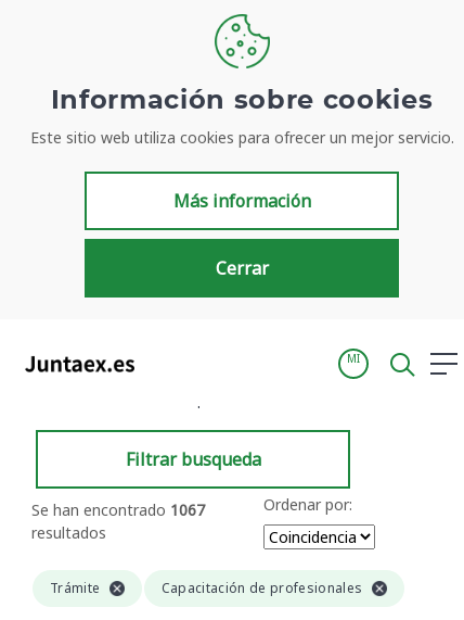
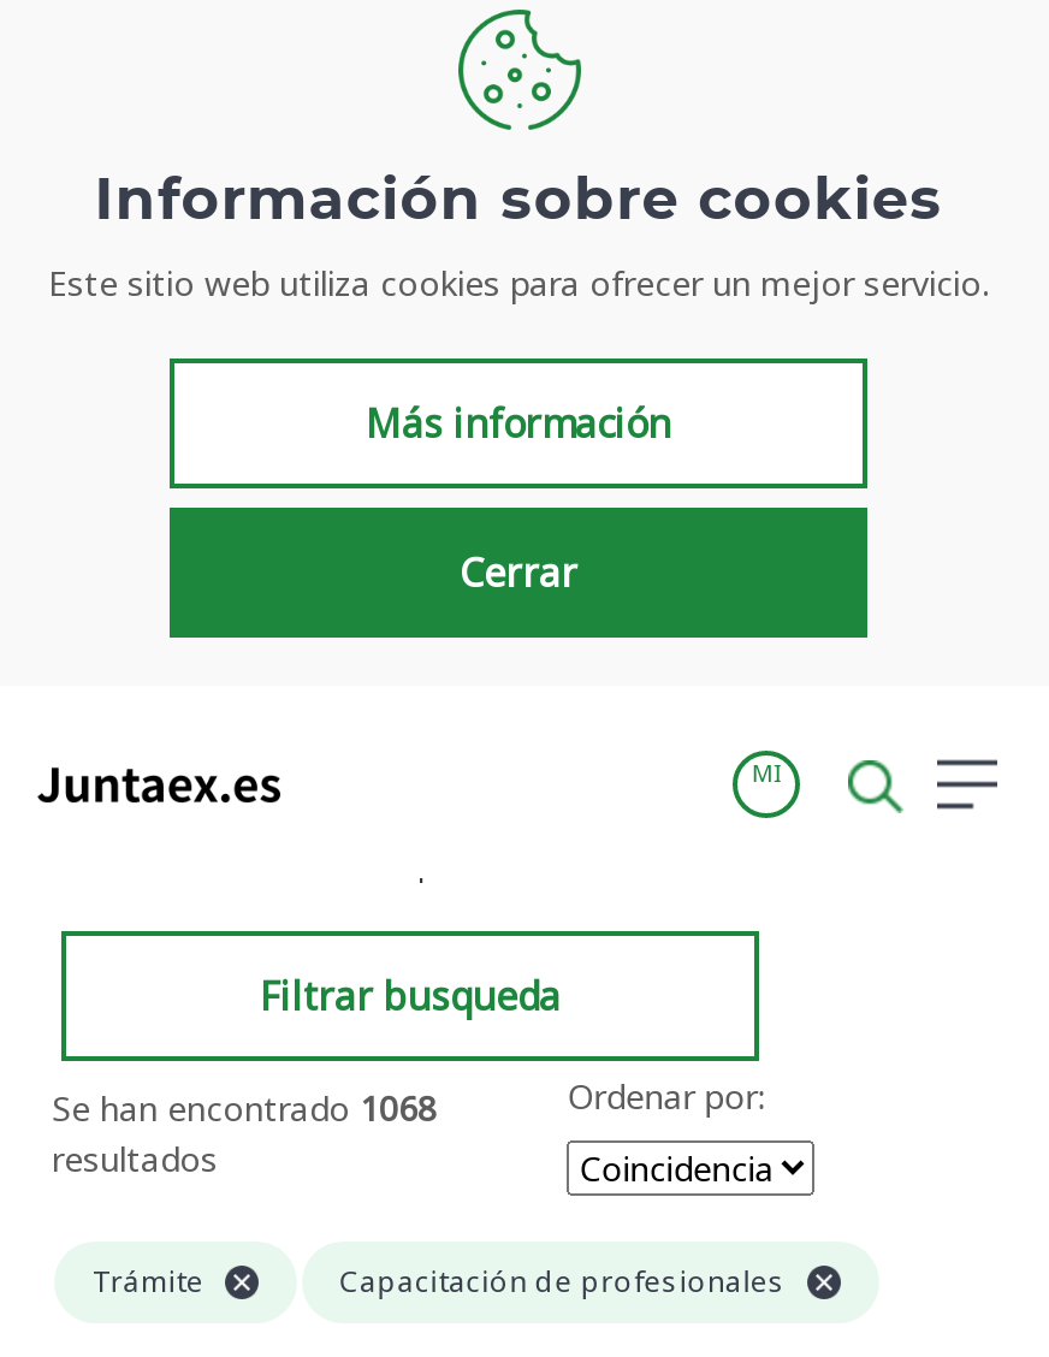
[31,499,205,520] Se han encontrado 1067 -> [52,1085,437,1131] Se han encontrado 1068

